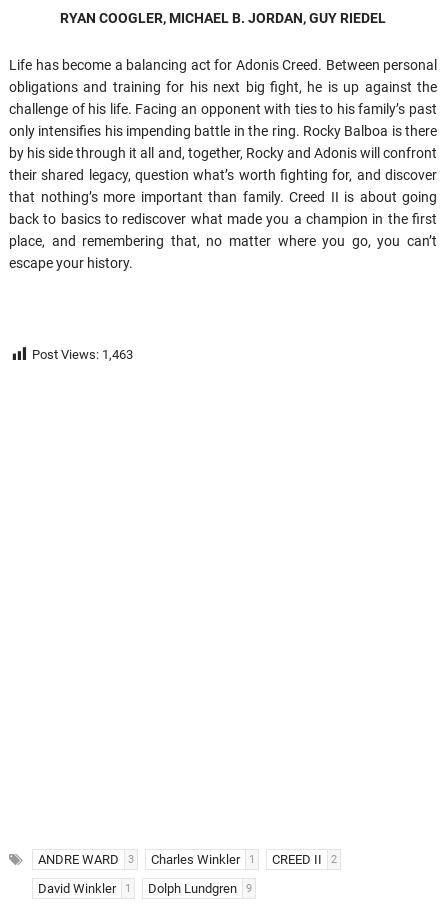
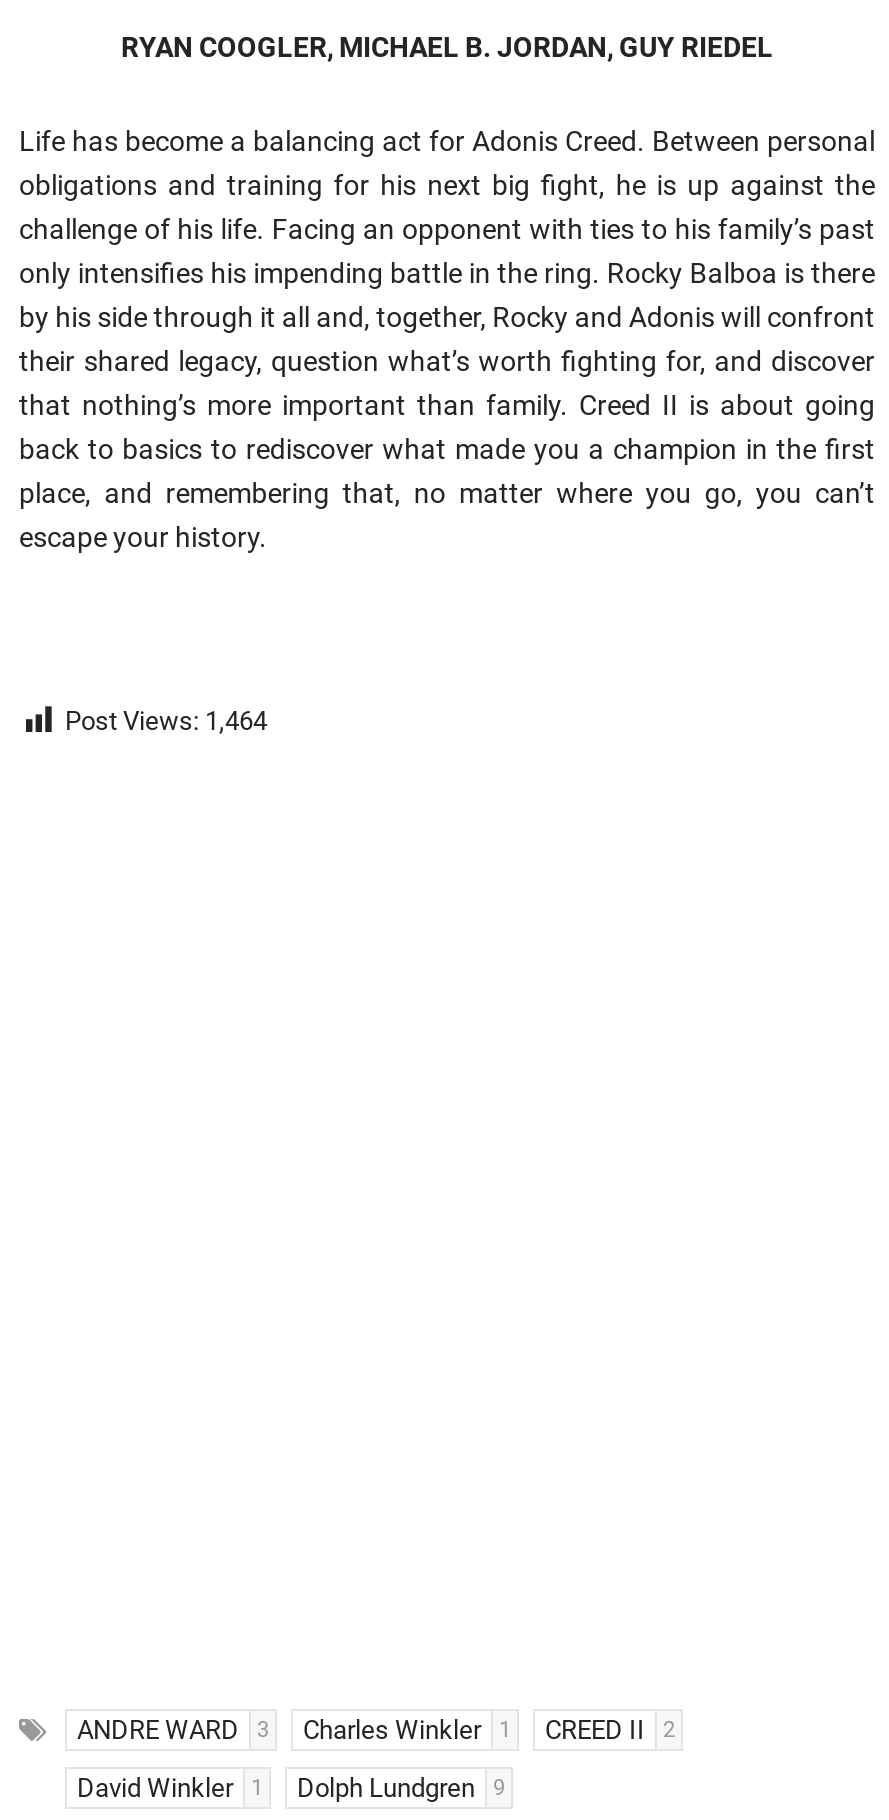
[32,348,133,363] Post Views: 1,463 -> [65,707,267,737] Post Views: 1,464

